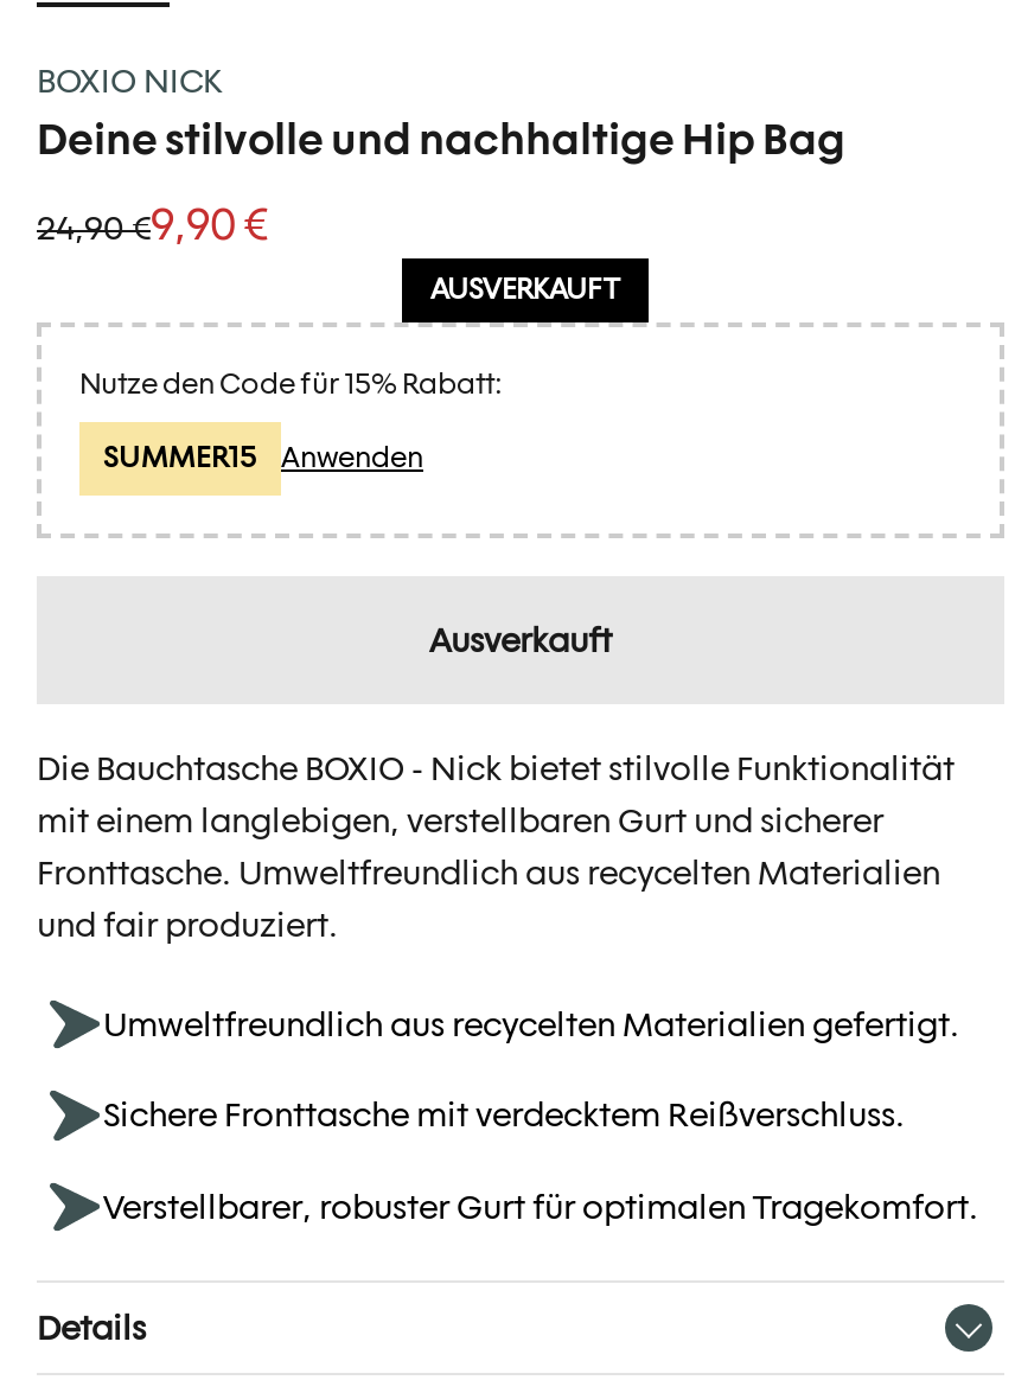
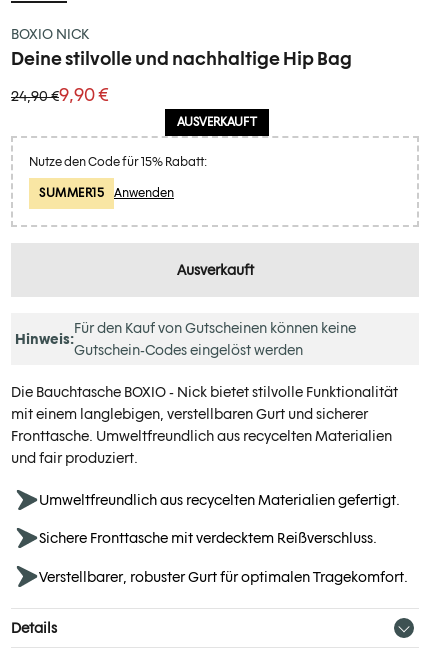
none -> [15,331,74,347] Hinweis:
none -> [74,320,356,358] Für den Kauf von Gutscheinen können keine | Gutschein-Codes eingelöst werden

